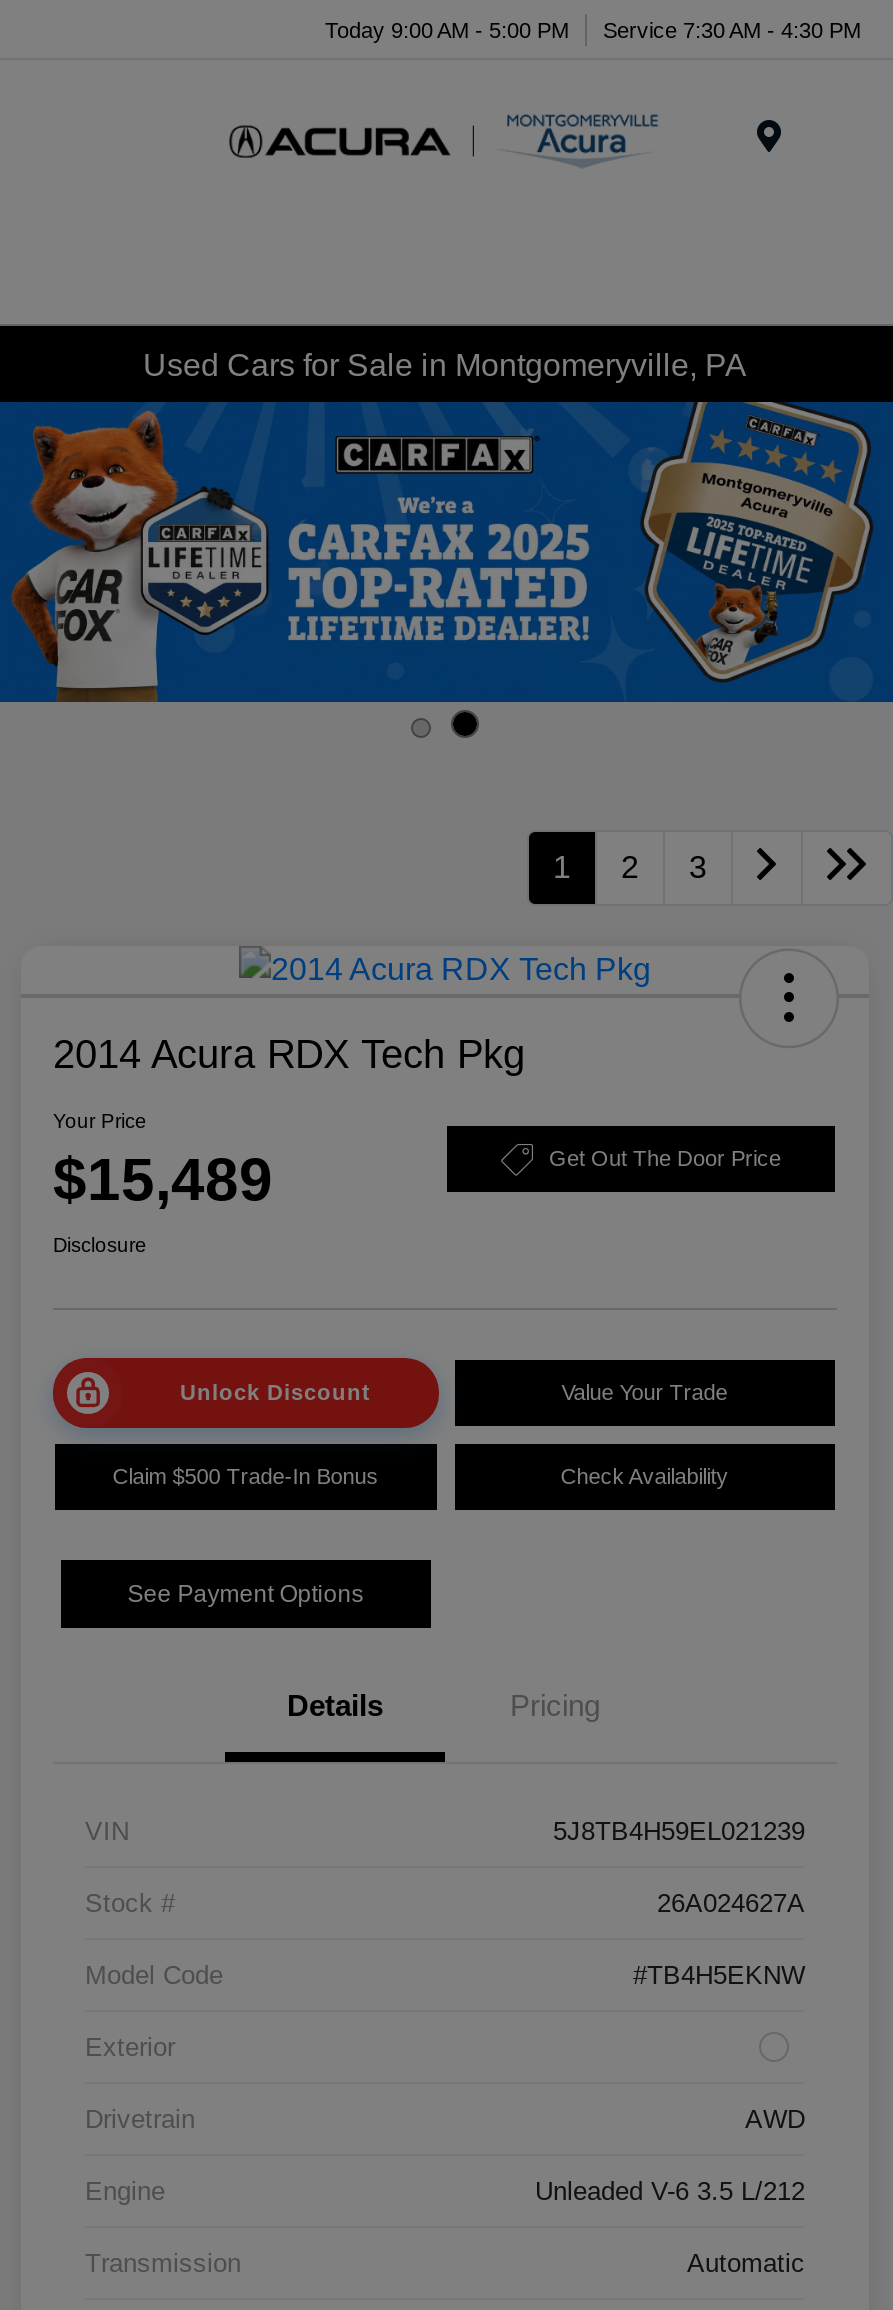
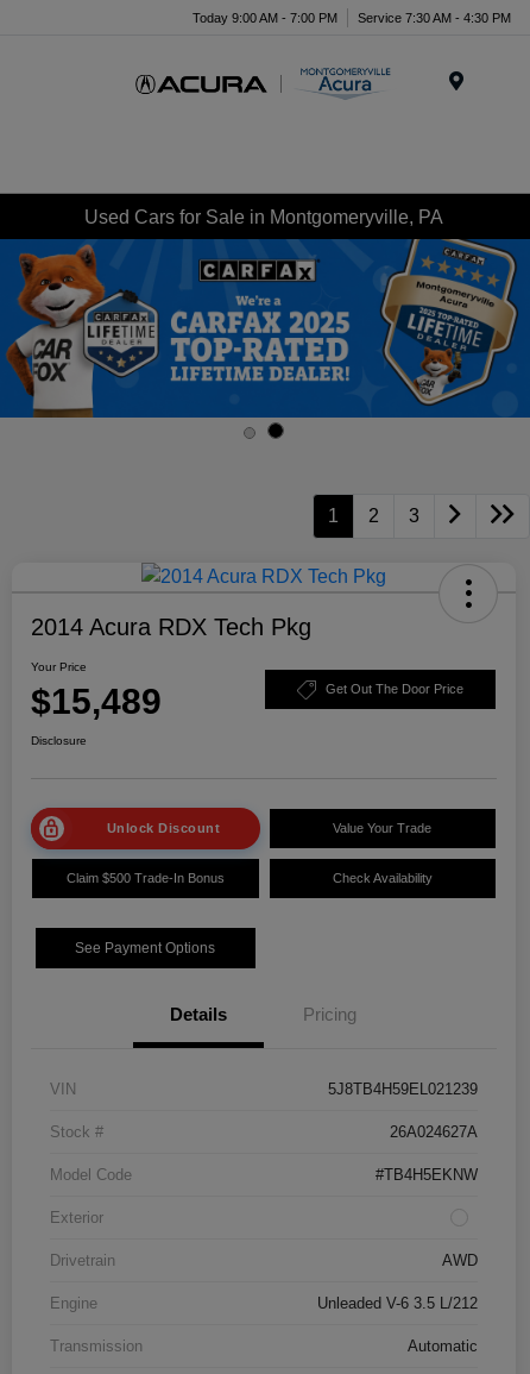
[325,17,861,41] Today 9:00 AM - 5:00 PM Service 7:30 AM - 4:30 PM -> [193,10,511,24] Today 9:00 AM - 7:00 PM Service 7:30 AM - 4:30 PM

